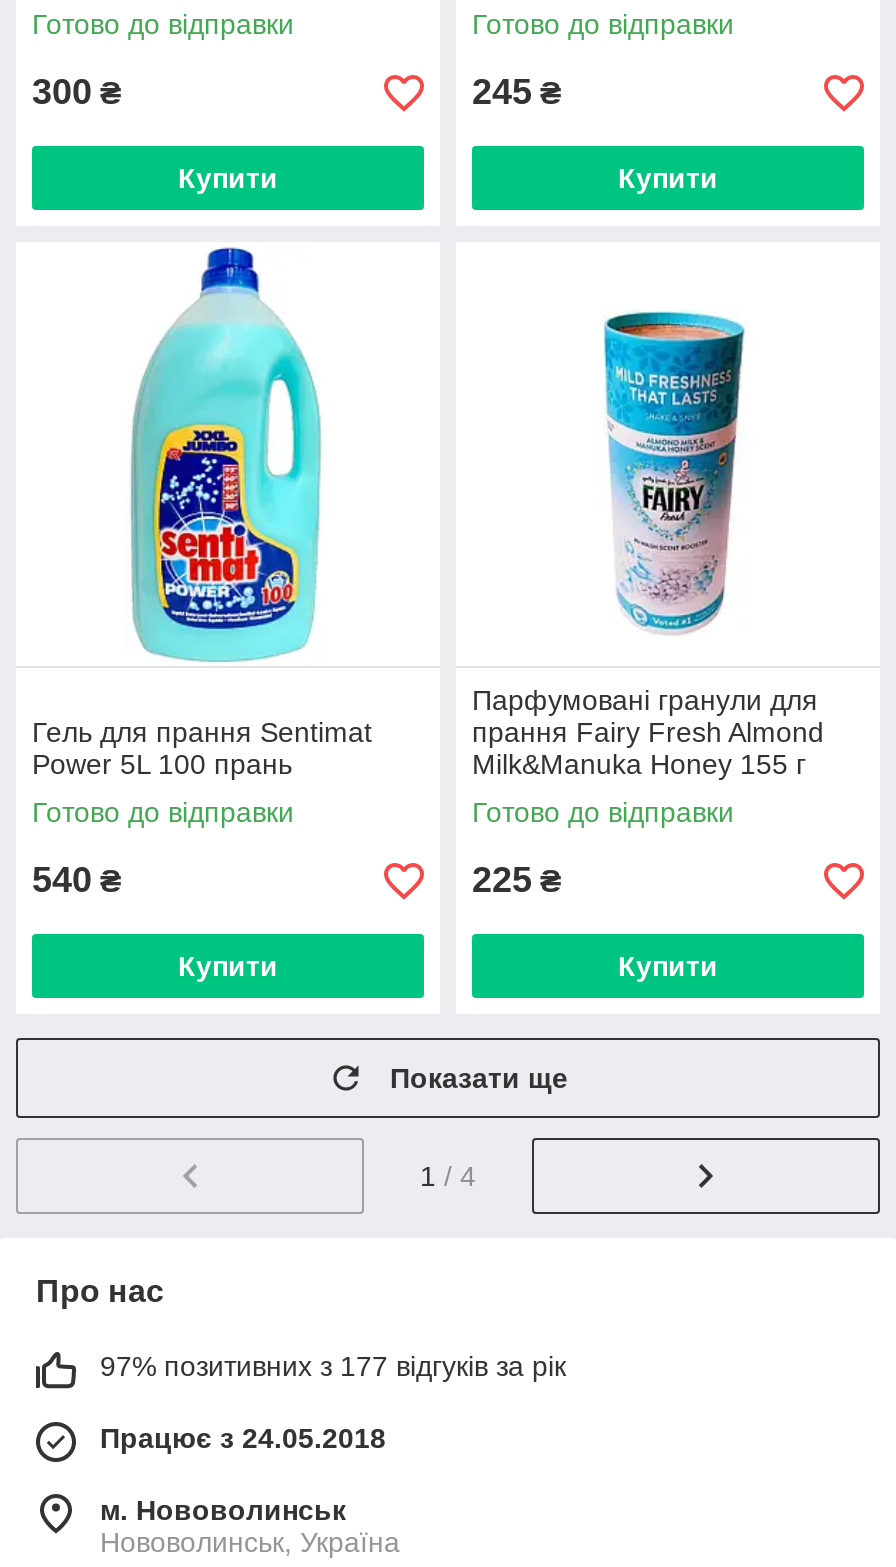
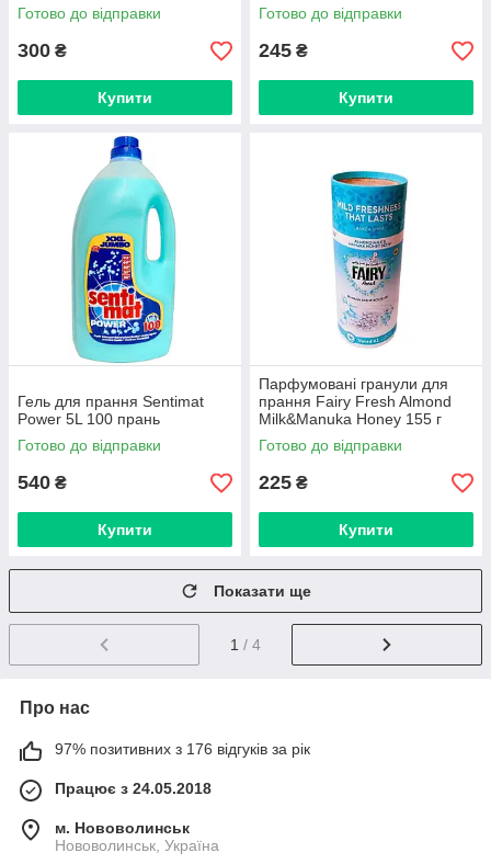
[100,1350,566,1382] 97% позитивних з 177 відгуків за рік -> [55,740,310,758] 97% позитивних з 176 відгуків за рік

